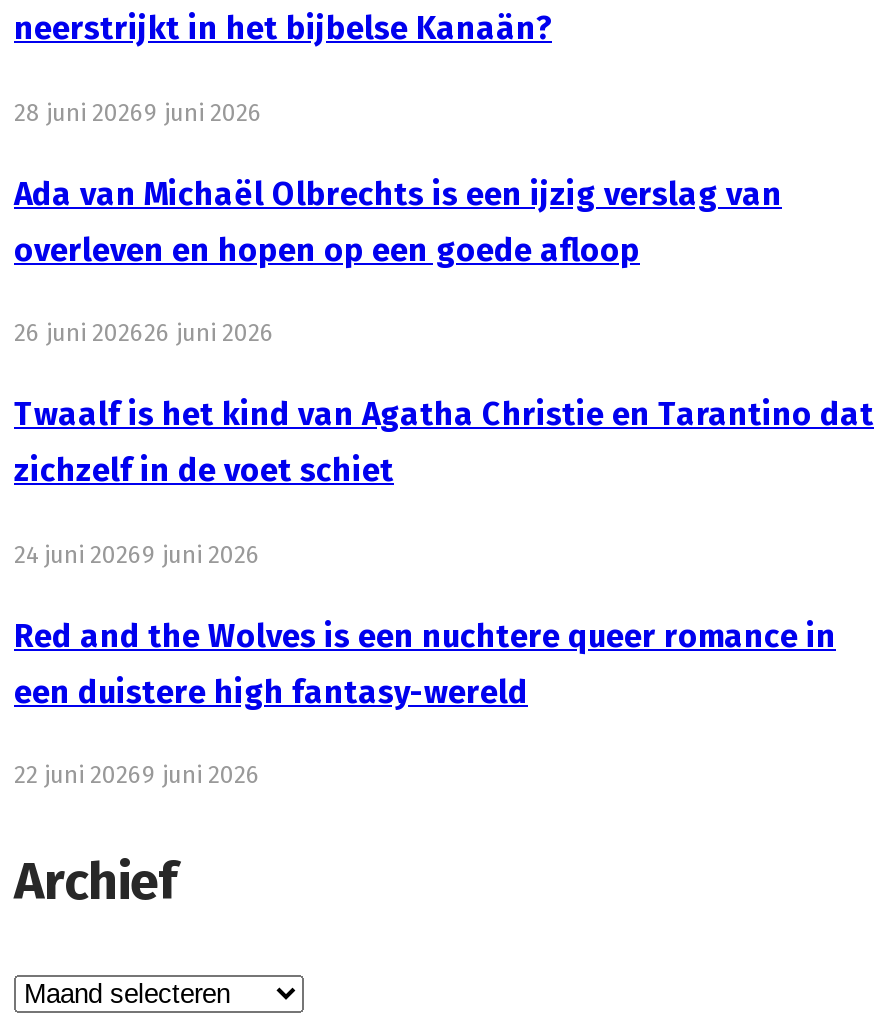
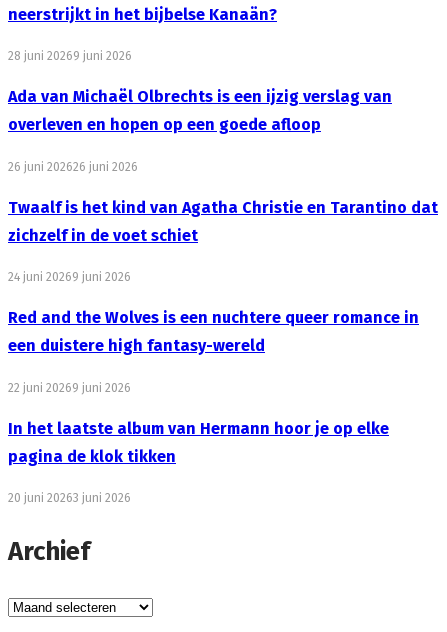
none -> [8,419,389,505] In het laatste album van Hermann hoor je op elke | pagina de klok tikken | 20 juni 20263 juni 2026

